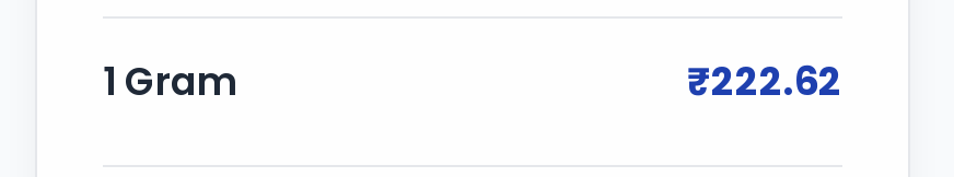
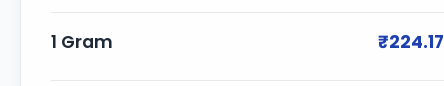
[687,56,842,108] ₹222.62 -> [378,30,444,54] ₹224.17

